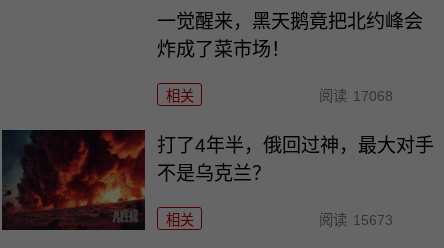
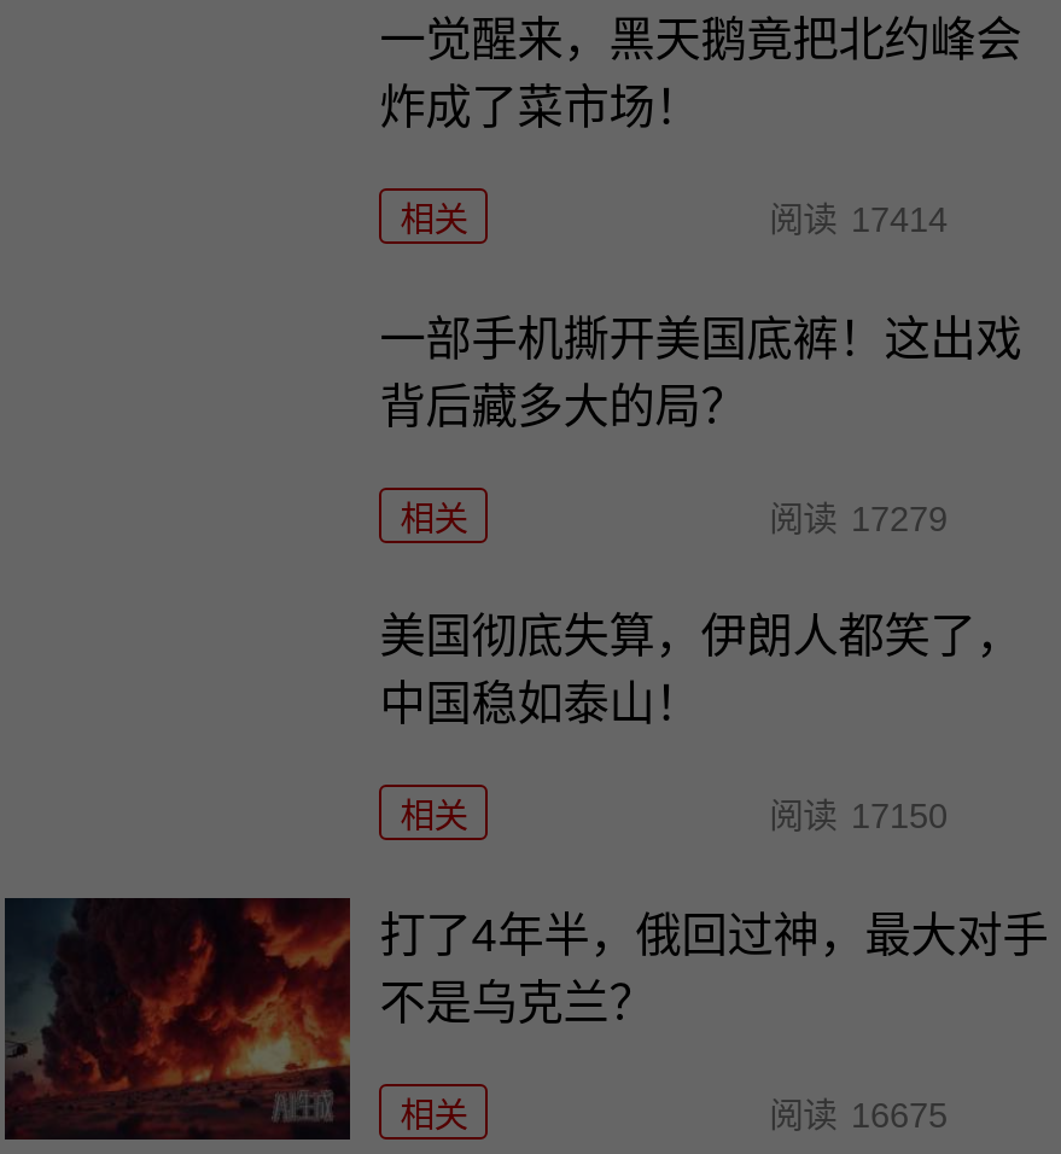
[319,88,392,104] 阅读 17068 -> [380,199,1022,836] 阅读 17414 | 一部手机撕开美国底裤！这出戏 | 背后藏多大的局？ | 相关 | 阅读 17279 | 美国彻底失算，伊朗人都笑了， | 中国稳如泰山！ | 相关 | 阅读 17150
[319,212,392,228] 阅读 15673 -> [769,1096,948,1135] 阅读 16675

